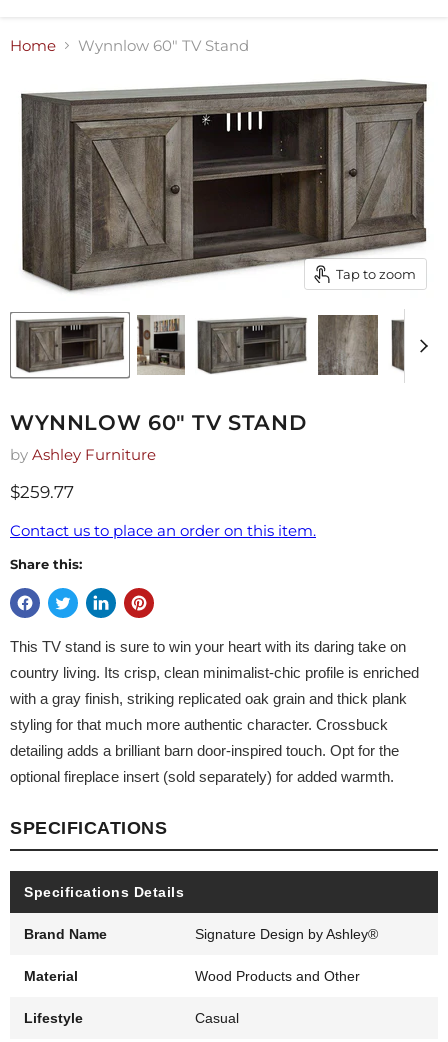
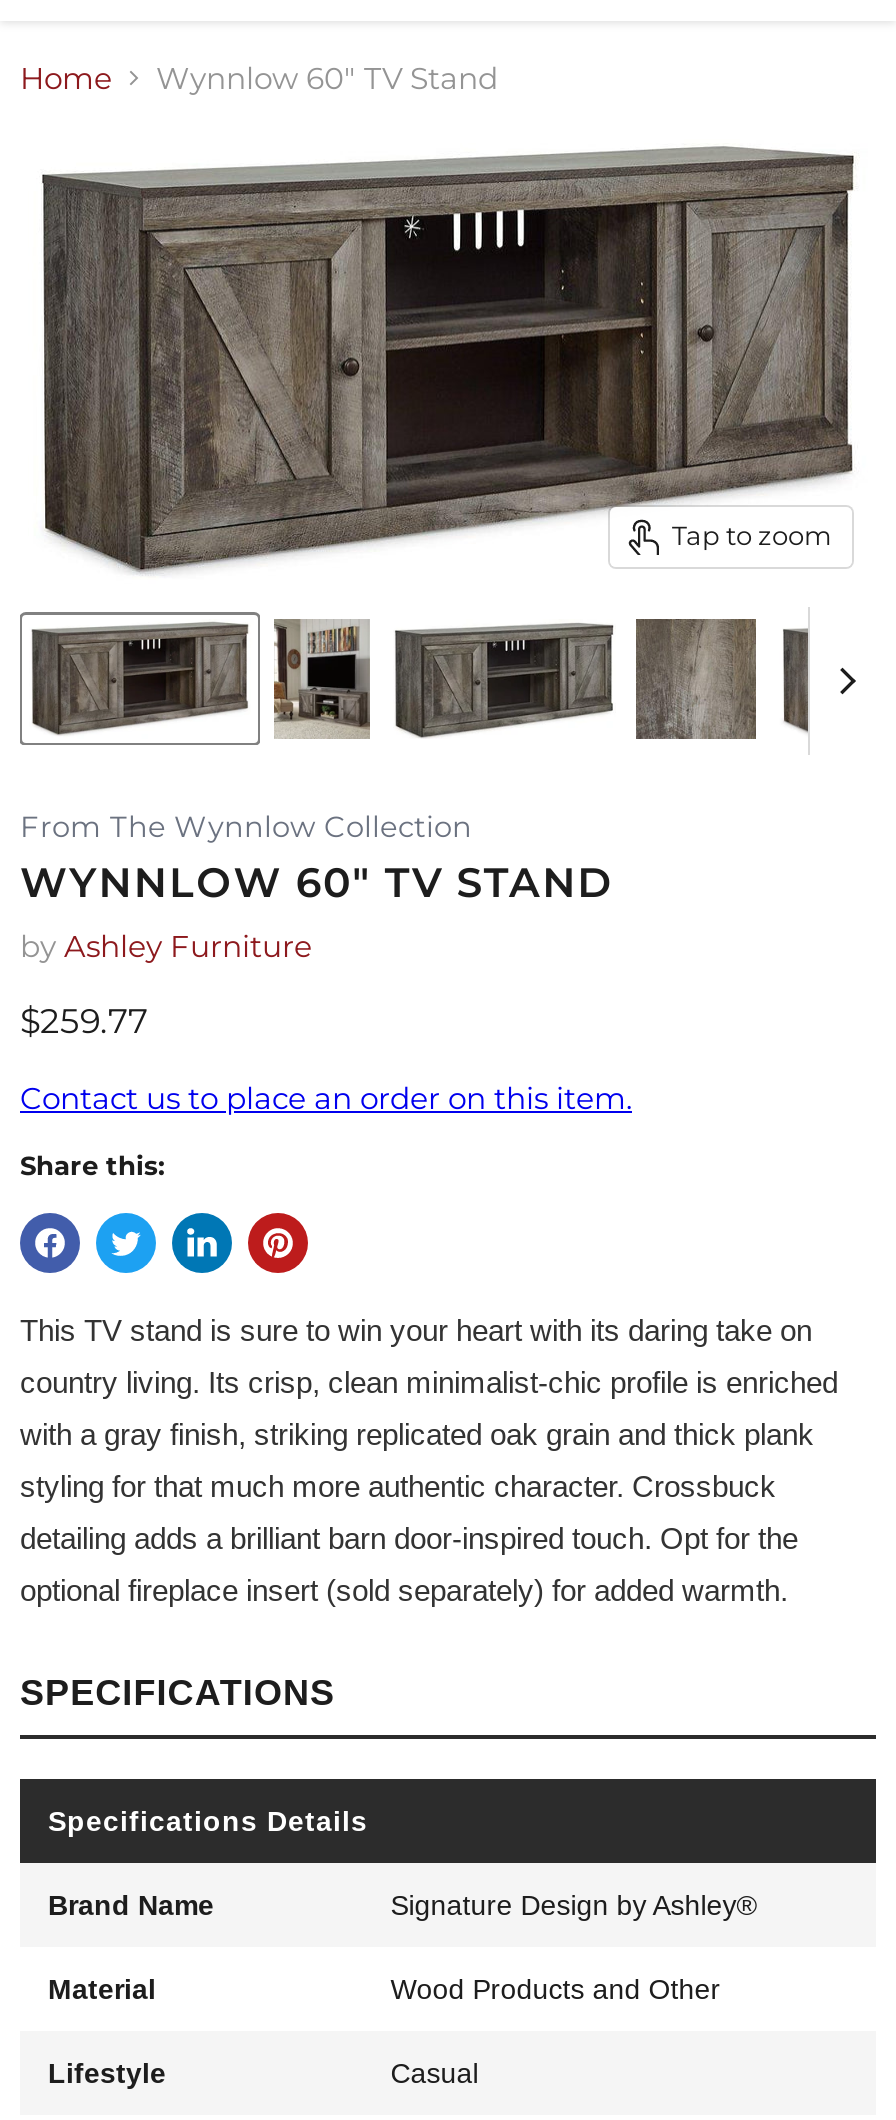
none -> [20,808,472,844] From The Wynnlow Collection

